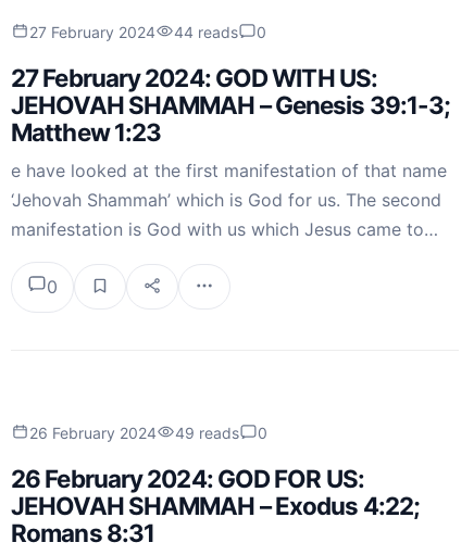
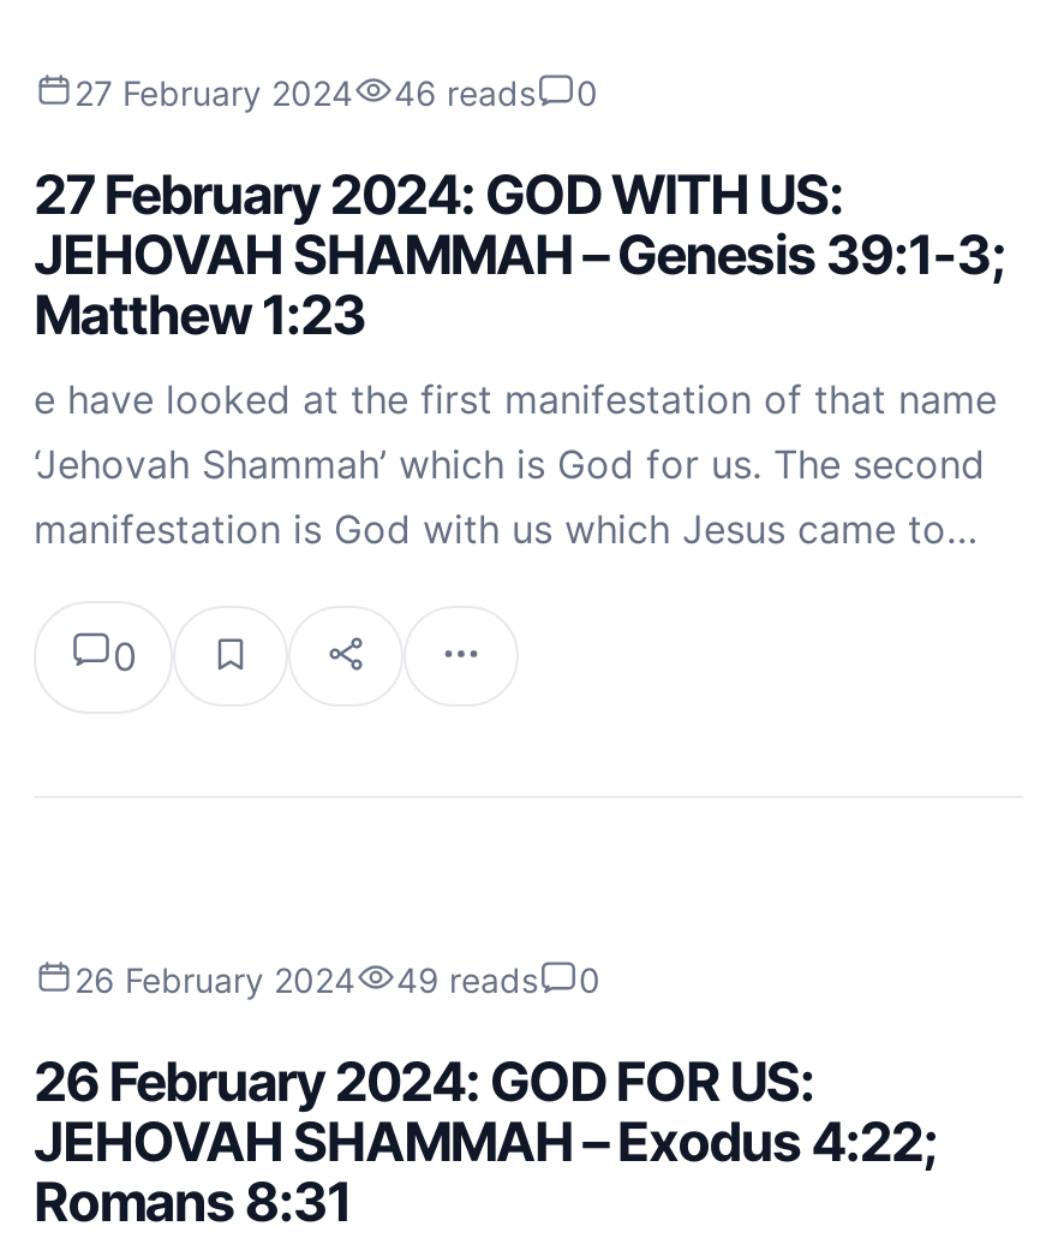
[29,23,266,42] 27 February 2024 44 reads 0 -> [74,73,598,114] 27 February 2024 46 reads 0

